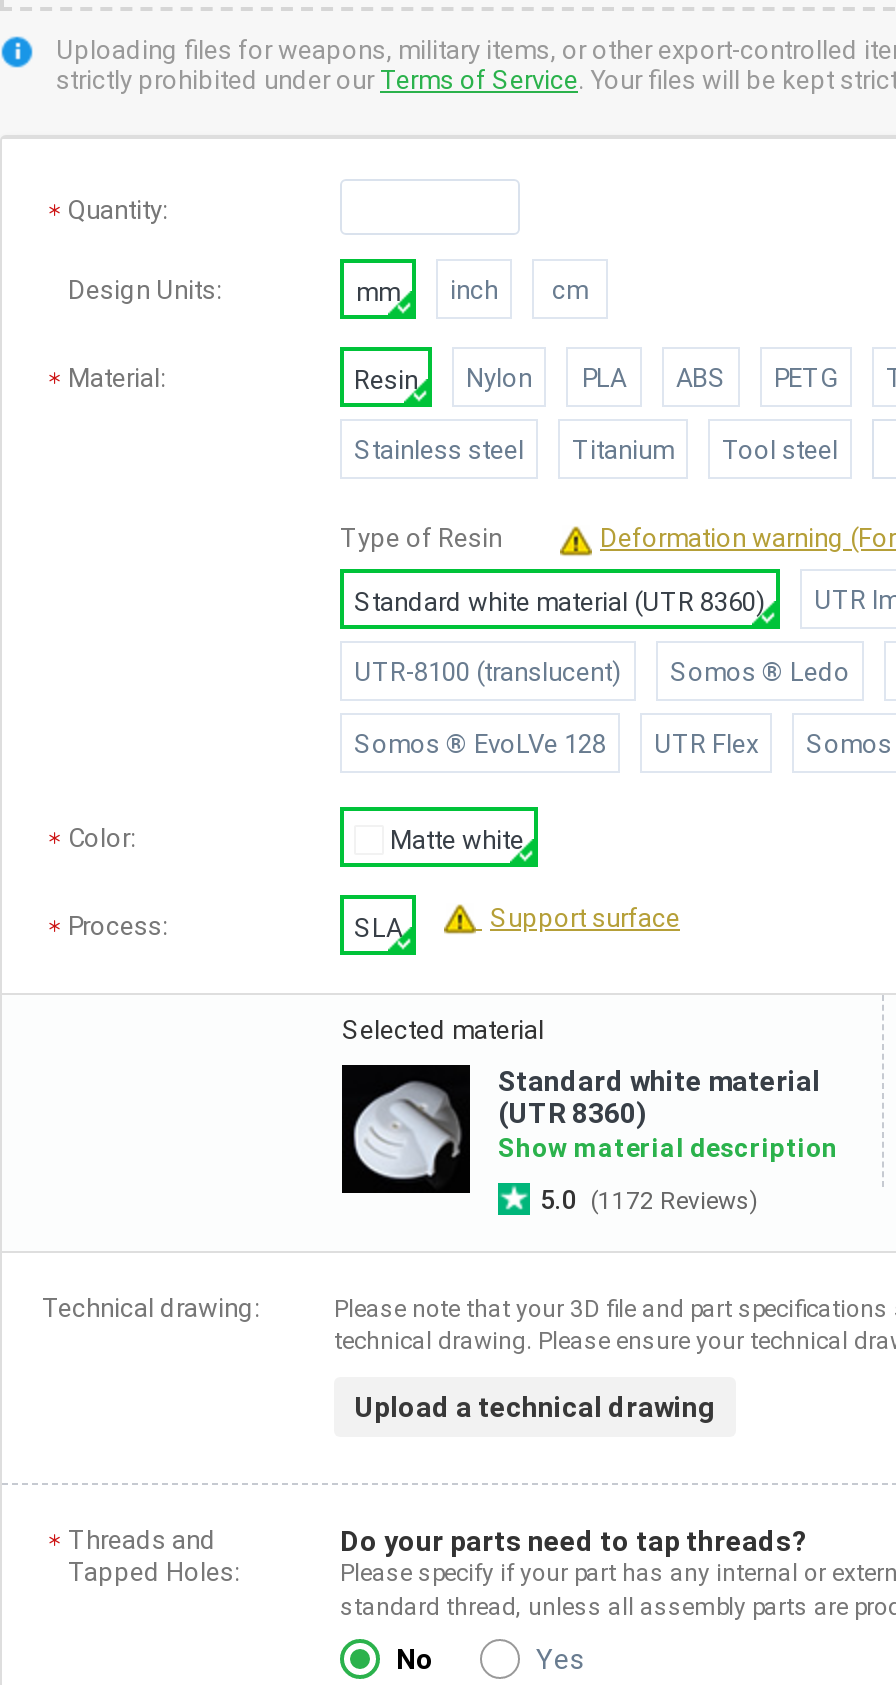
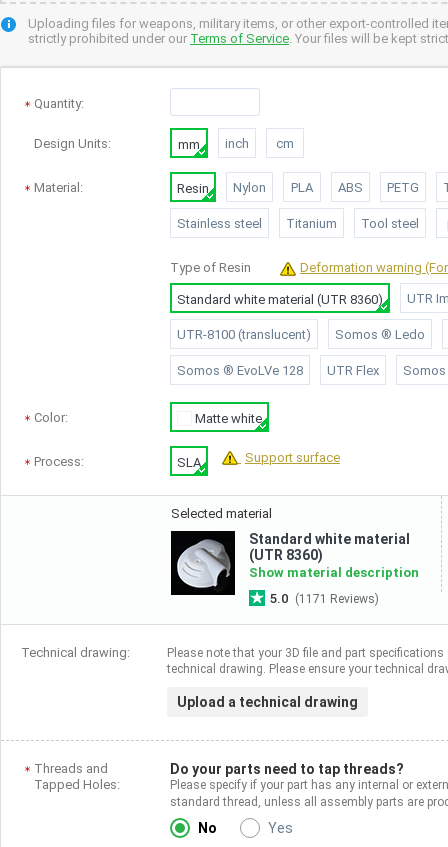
[540,1184,758,1214] 5.0 (1172 Reviews) -> [270,591,379,606] 5.0 (1171 Reviews)

